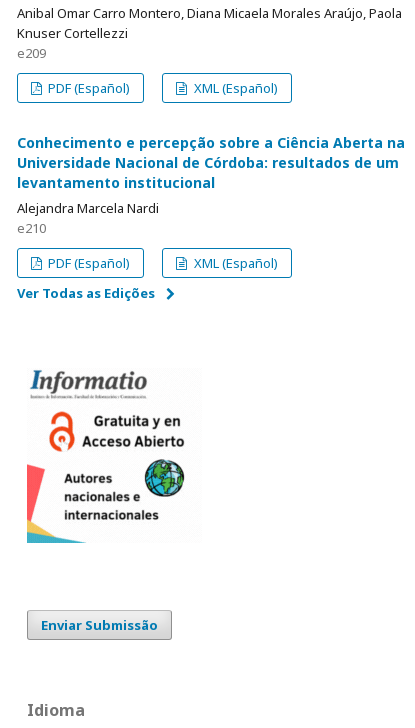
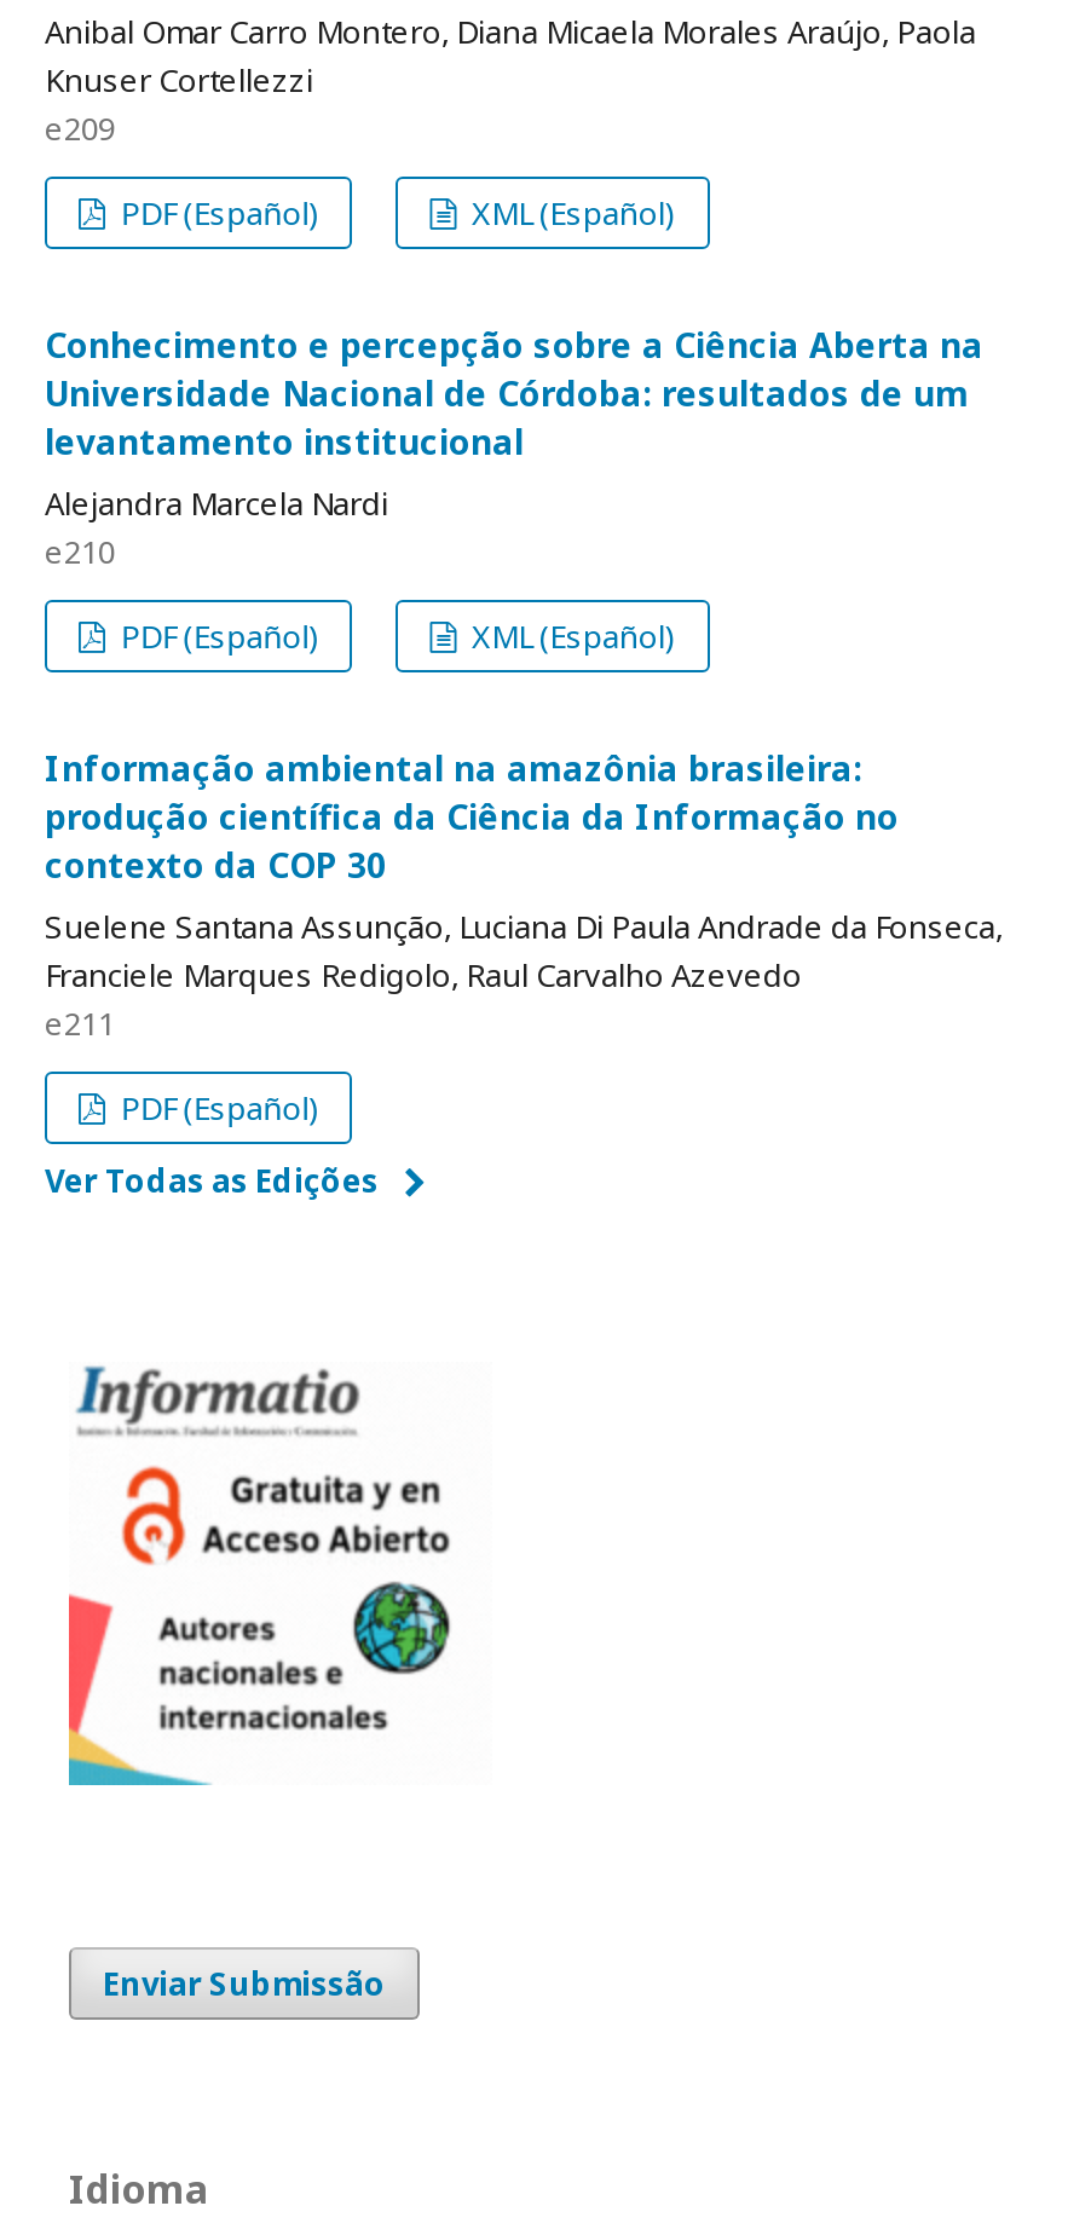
none -> [45,745,1003,1130] Informação ambiental na amazônia brasileira: | produção científica da Ciência da Informação no | contexto da COP 30 | Suelene Santana Assunção, Luciana Di Paula Andrade da Fonseca, | Franciele Marques Redigolo, Raul Carvalho Azevedo | e211 | PDF (Español)

